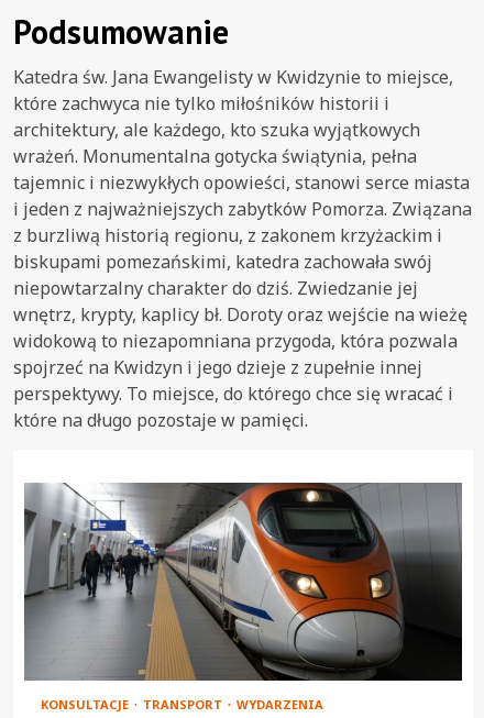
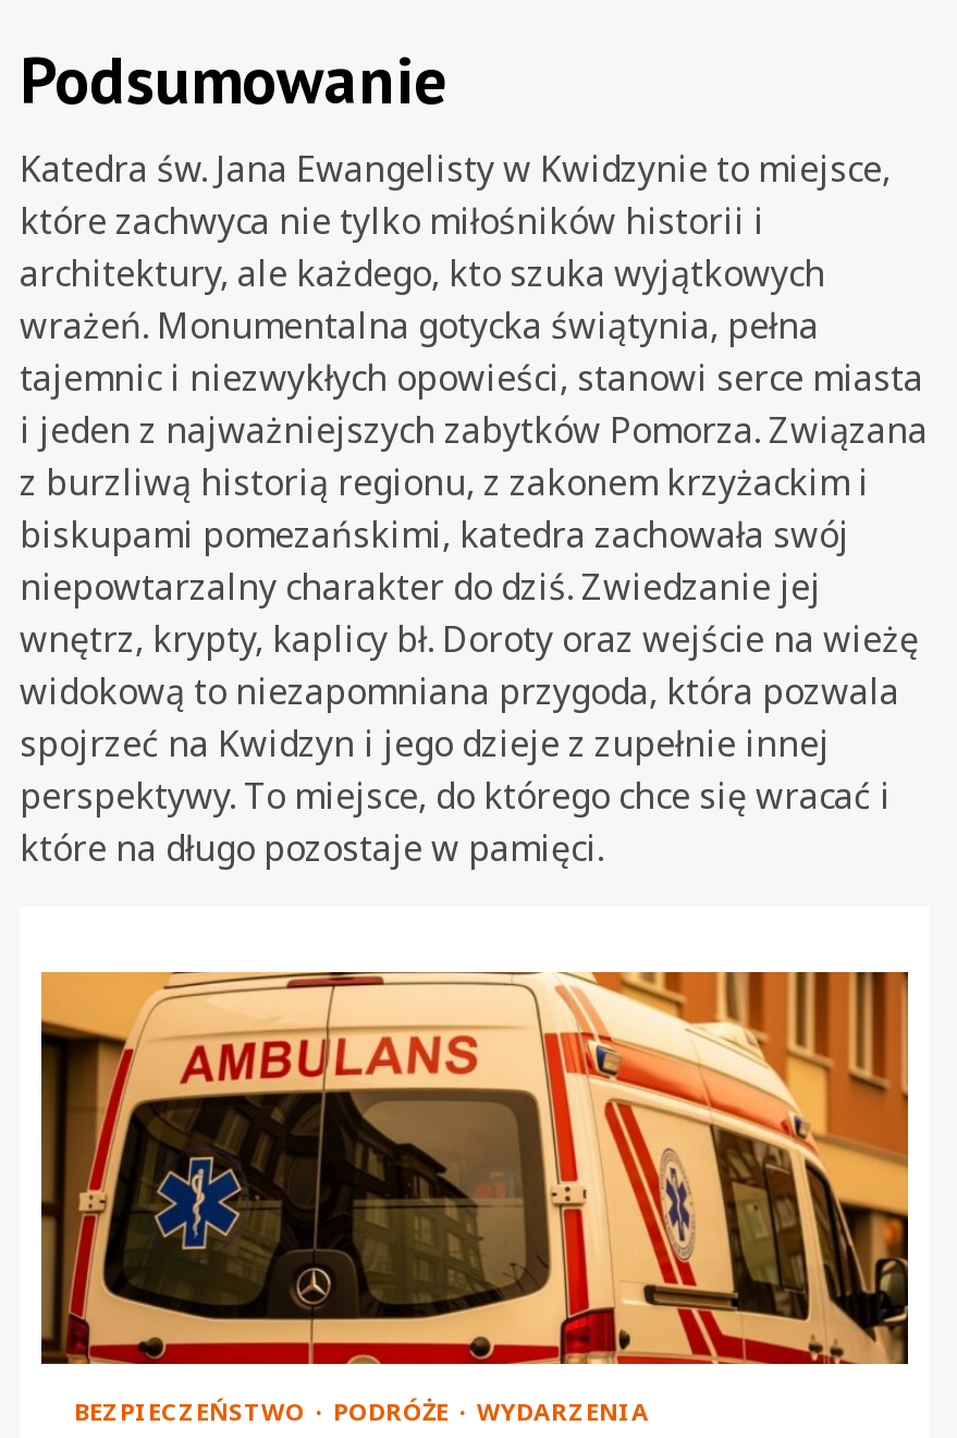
[23,482,463,713] [image] | KONSULTACJE | TRANSPORT -> [39,970,910,1428] [image] | BEZPIECZEŃSTWO | PODRÓŻE

